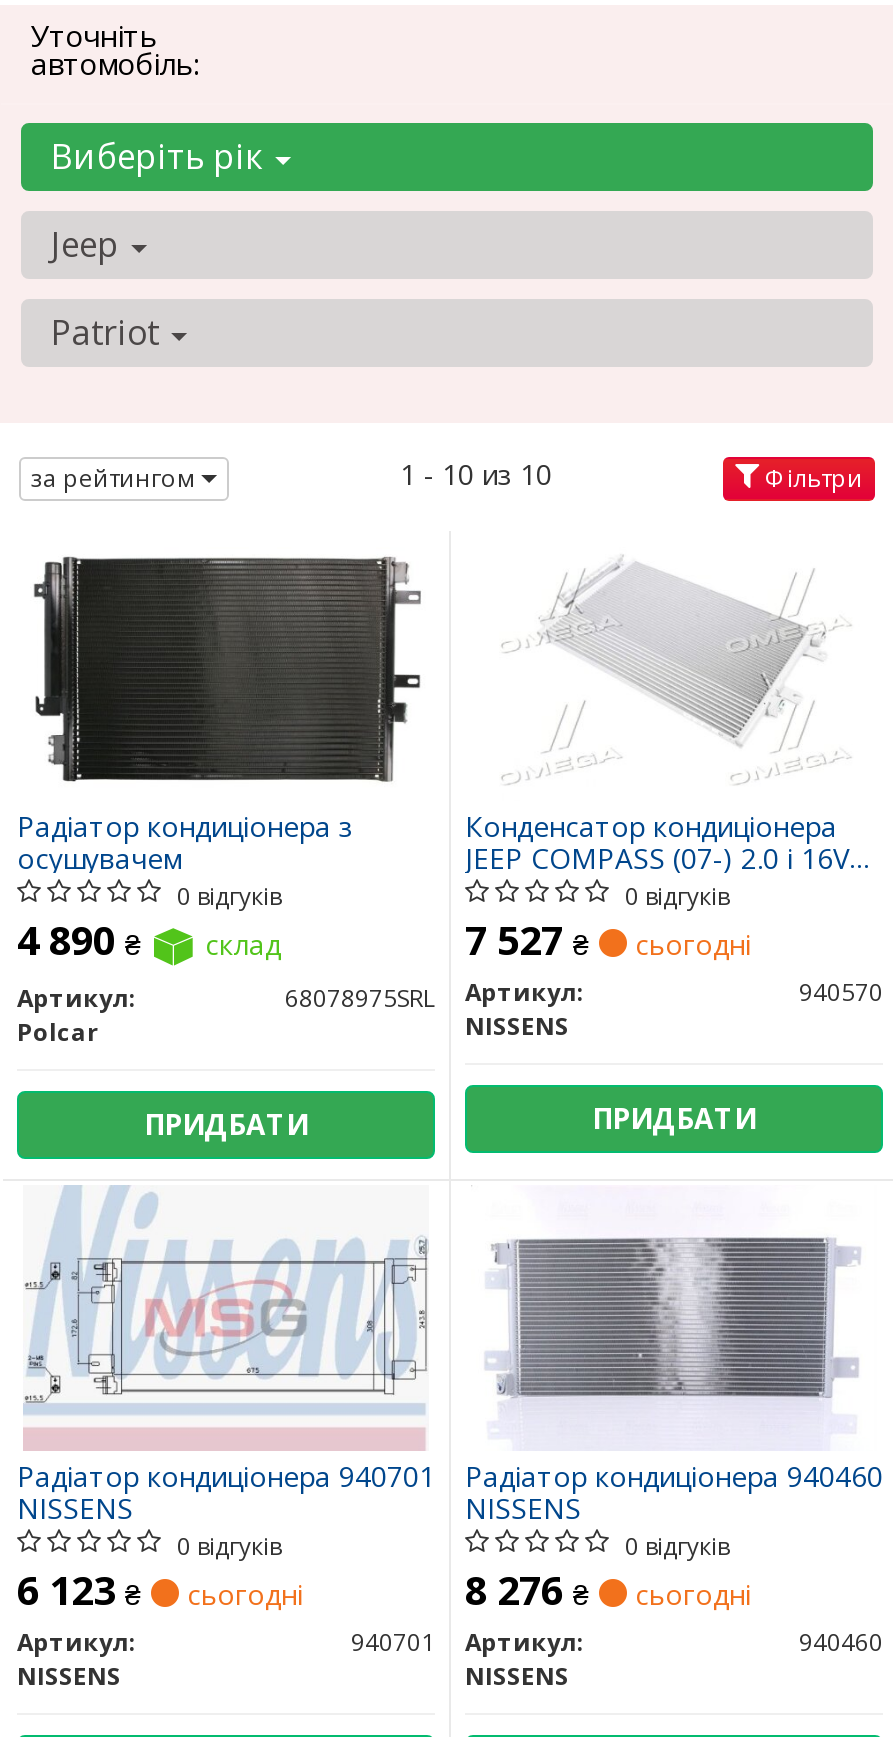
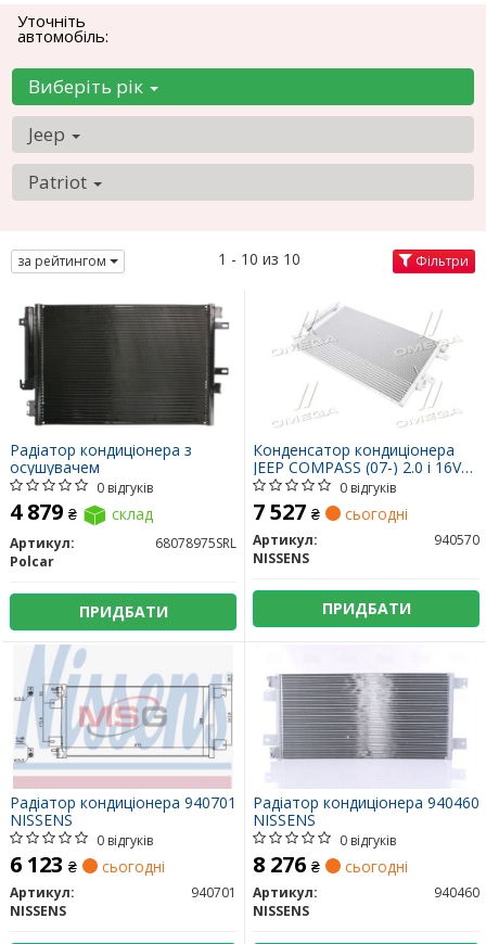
[17,912,281,966] 4 890 ₴ склад -> [10,497,153,526] 4 879 ₴ склад

